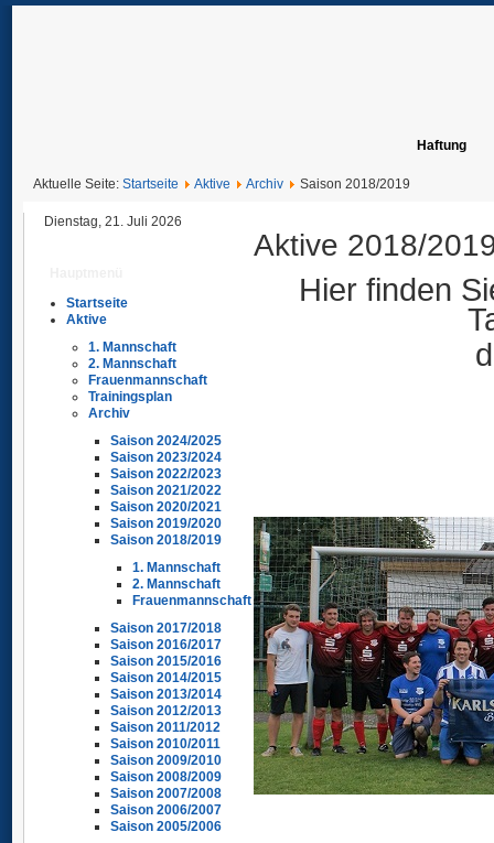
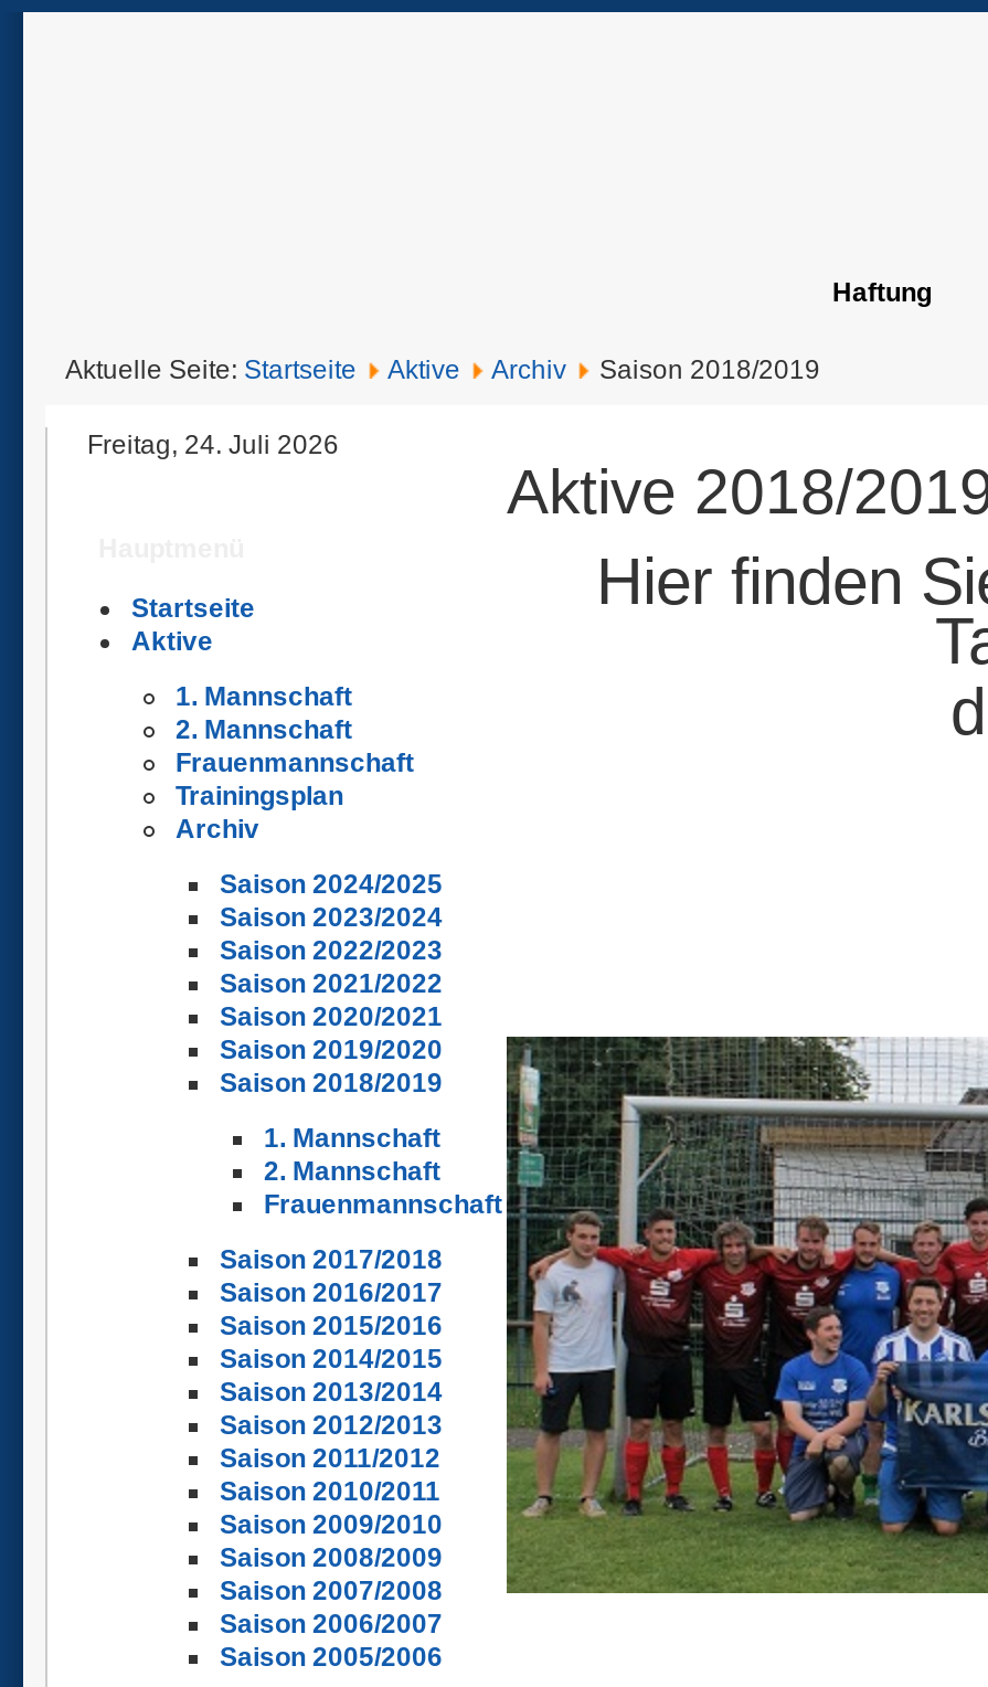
[44,214,182,229] Dienstag, 21. Juli 2026 -> [87,429,339,460] Freitag, 24. Juli 2026

